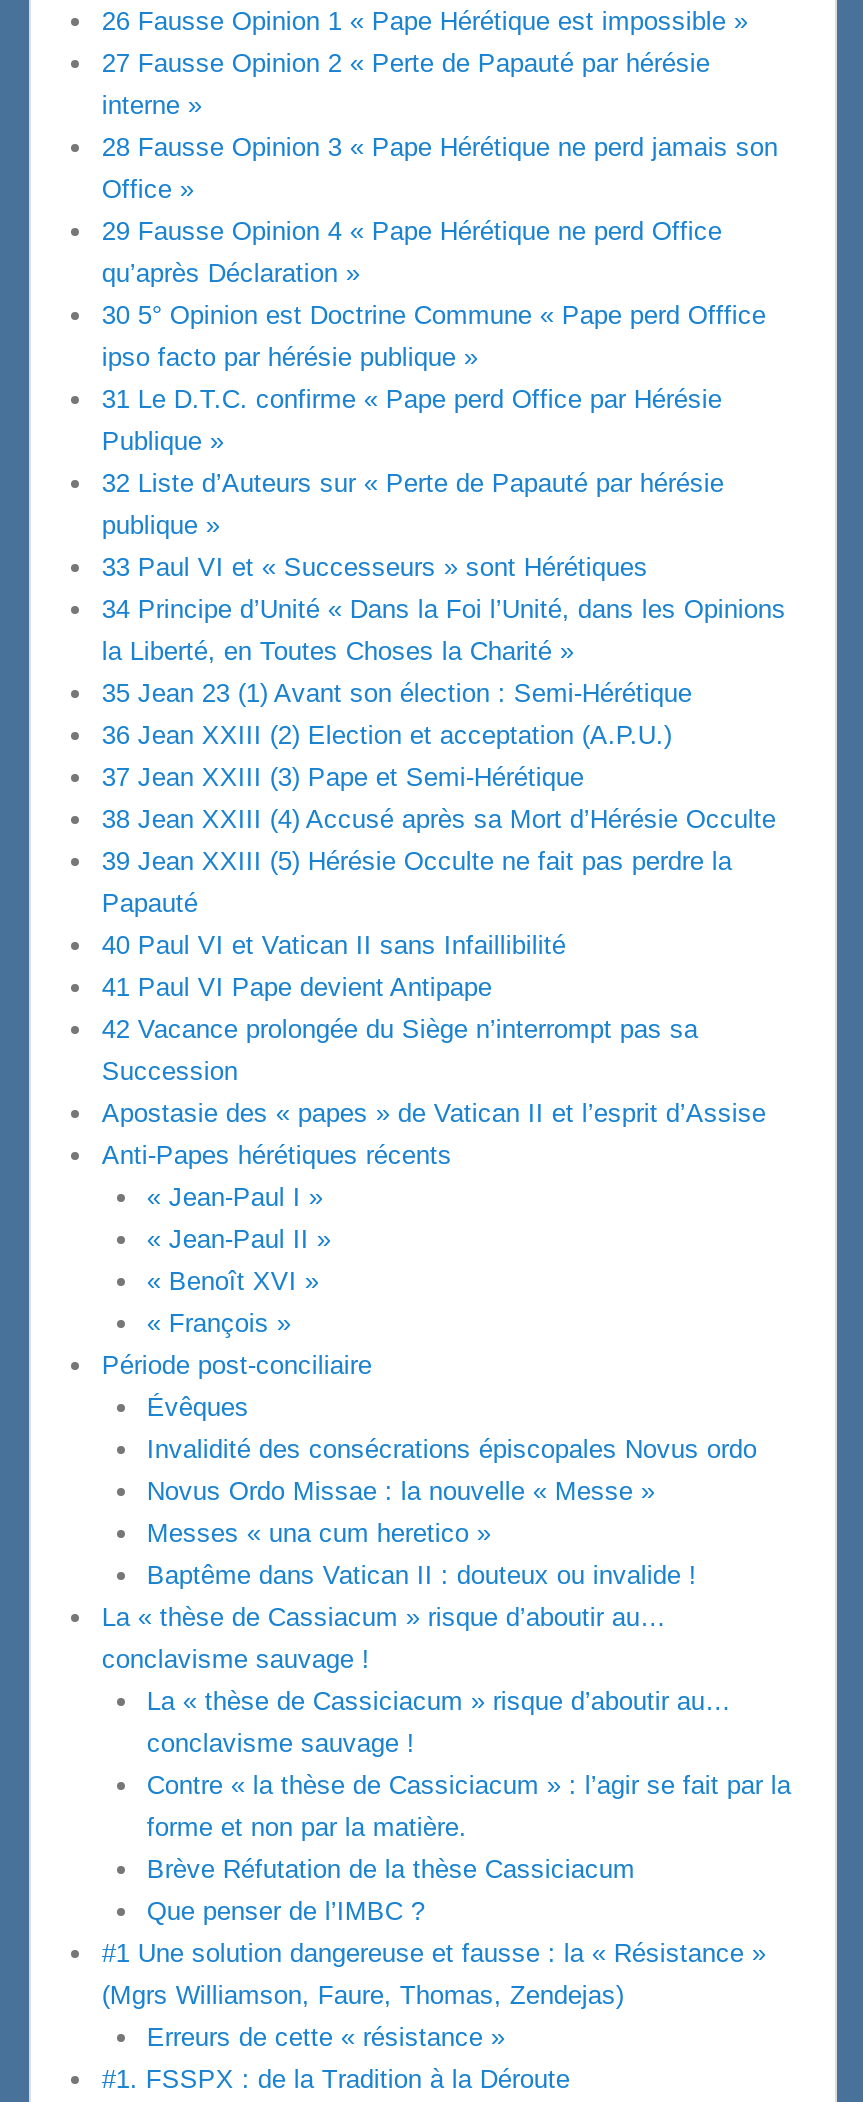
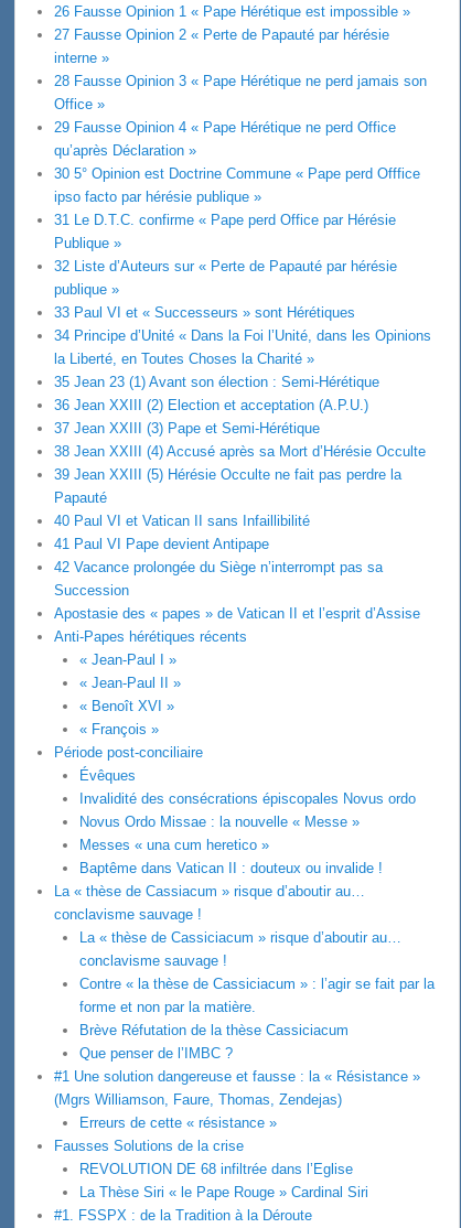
none -> [54,1138,368,1201] Fausses Solutions de la crise | REVOLUTION DE 68 infiltrée dans l’Eglise | La Thèse Siri « le Pape Rouge » Cardinal Siri

